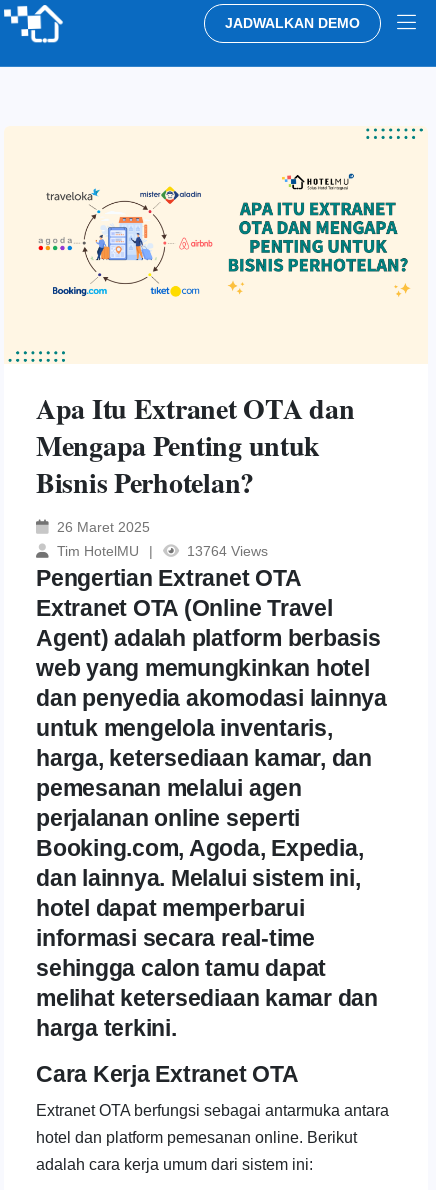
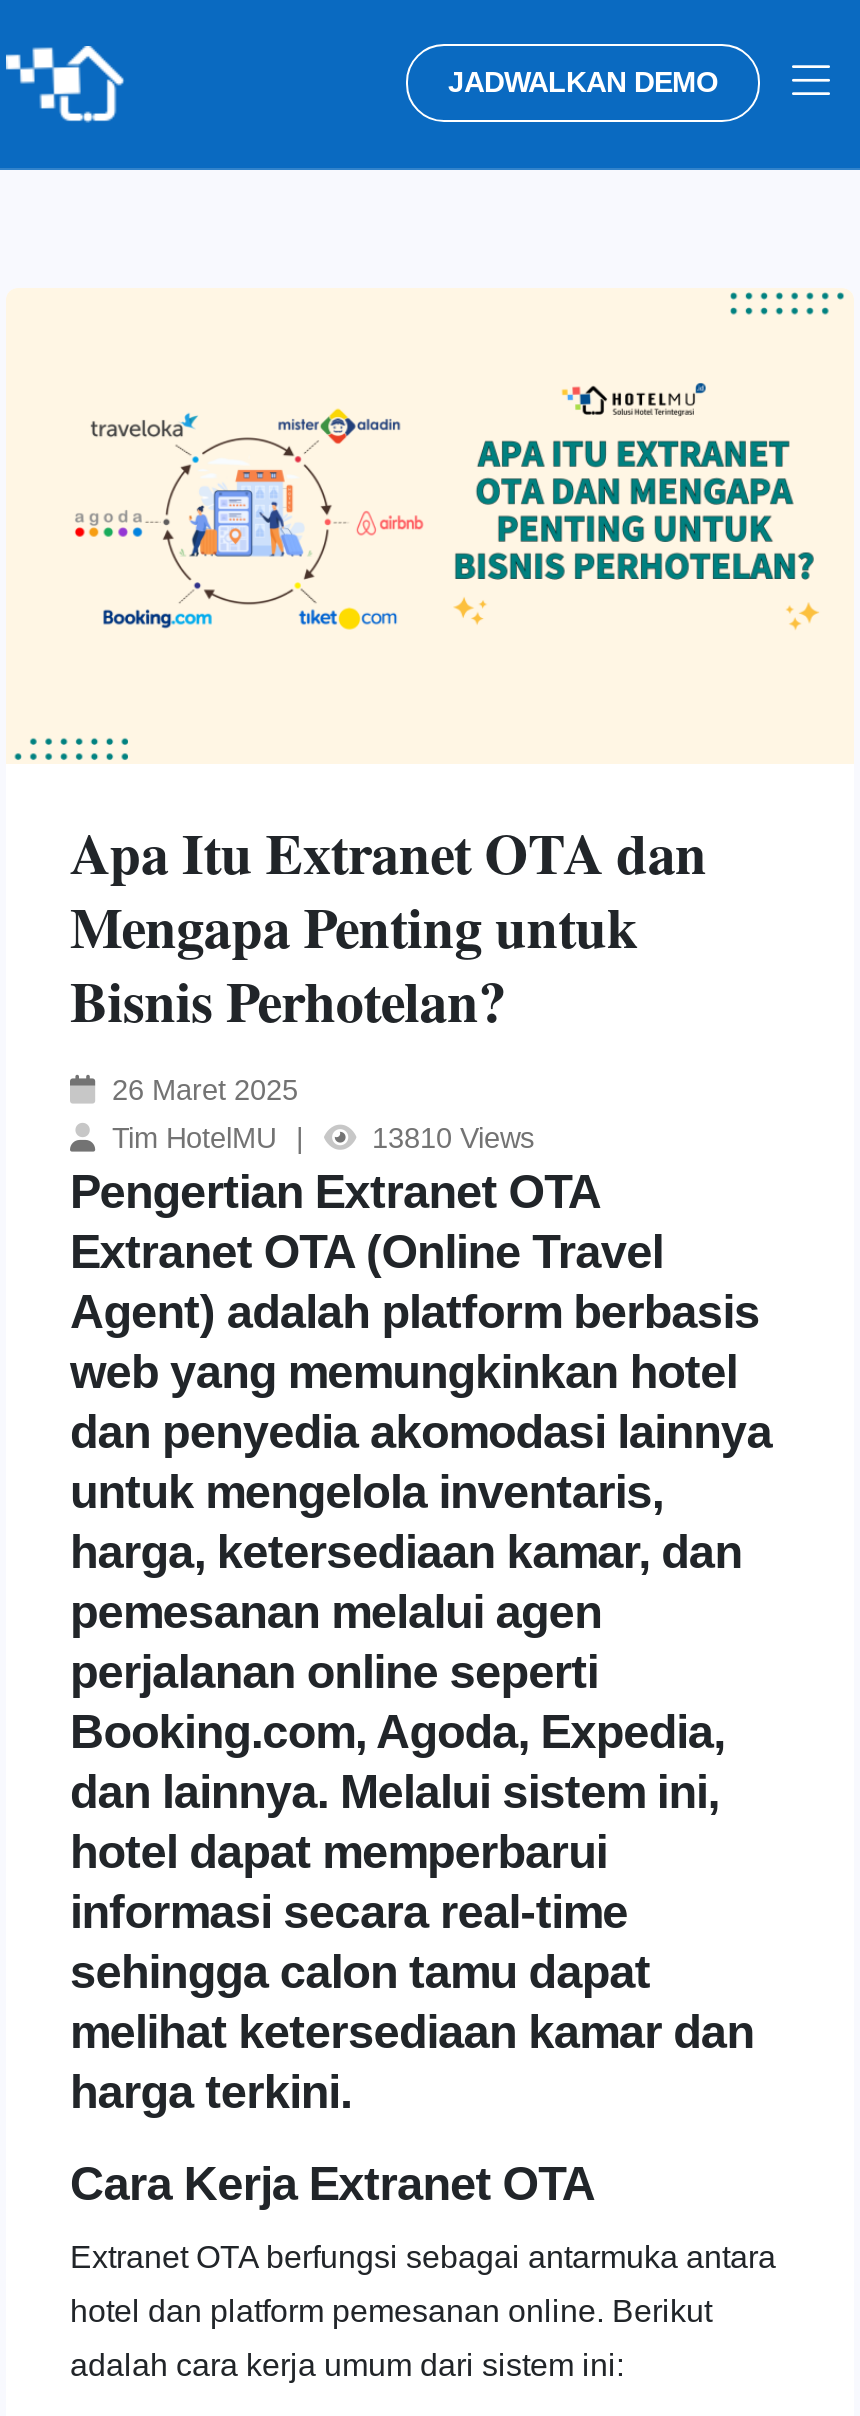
[187,543,268,559] 13764 Views -> [372,1123,534,1155] 13810 Views

